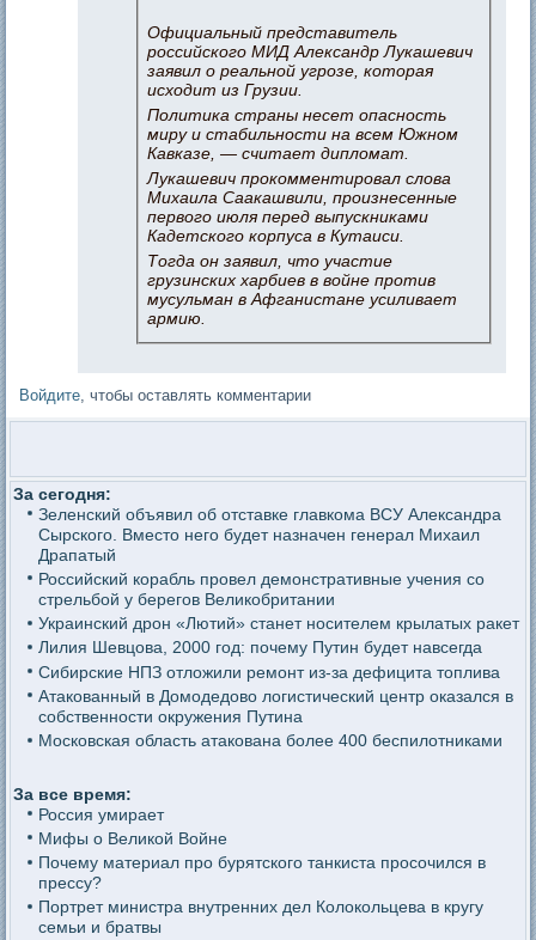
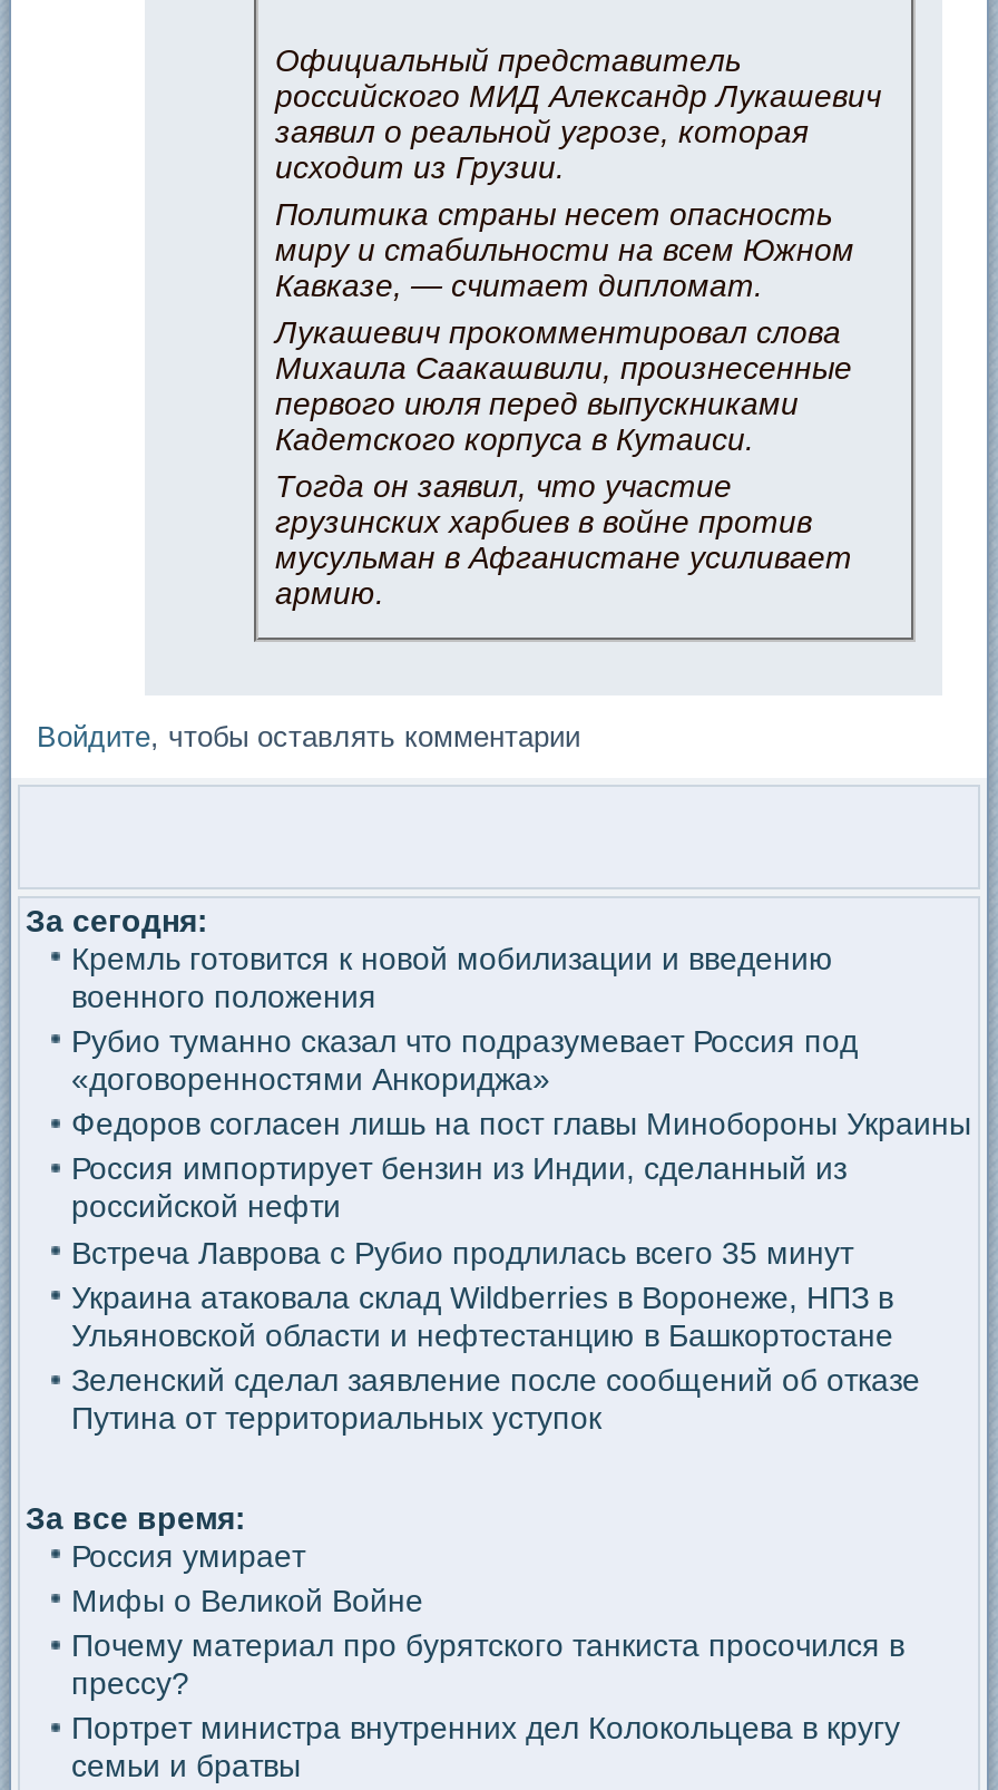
[38,504,519,750] Зеленский объявил об отставке главкома ВСУ Александра | Сырского. Вместо него будет назначен генерал Михаил | Драпатый | Российский корабль провел демонстративные учения со | стрельбой у берегов Великобритании | Украинский дрон «Лютий» станет носителем крылатых ракет | Лилия Шевцова, 2000 год: почему Путин будет навсегда | Сибирские НПЗ отложили ремонт из-за дефицита топлива | Атакованный в Домодедово логистический центр оказался в | собственности окружения Путина | Московская область атакована более 400 беспилотниками -> [71,940,971,1436] Кремль готовится к новой мобилизации и введению | военного положения | Рубио туманно сказал что подразумевает Россия под | «договоренностями Анкориджа» | Федоров согласен лишь на пост главы Минобороны Украины | Россия импортирует бензин из Индии, сделанный из | российской нефти | Встреча Лаврова с Рубио продлилась всего 35 минут | Украина атаковала склад Wildberries в Воронеже, НПЗ в | Ульяновской области и нефтестанцию в Башкортостане | Зеленский сделал заявление после сообщений об отказе | Путина от территориальных уступок

